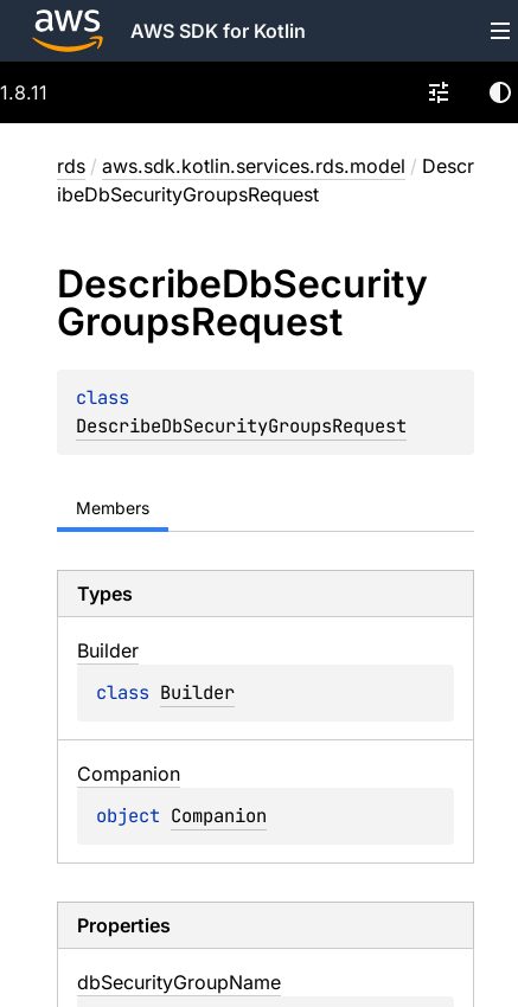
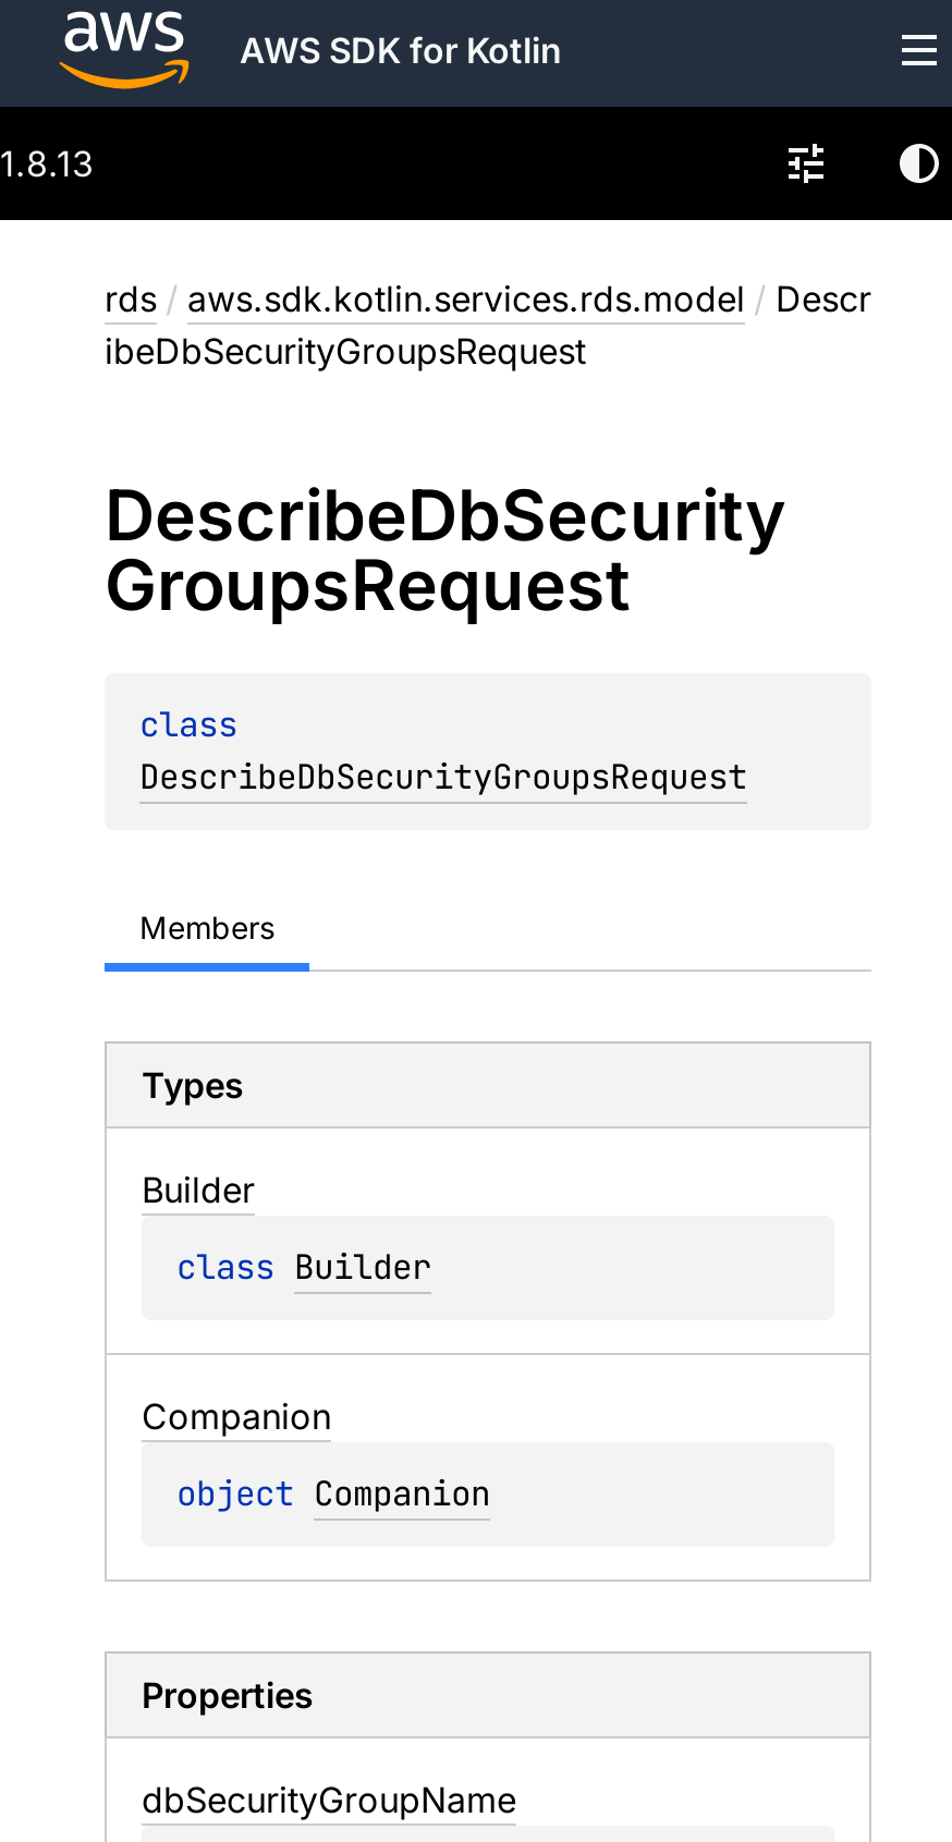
[0,81,47,104] 1.8.11 -> [0,142,94,185] 1.8.13

